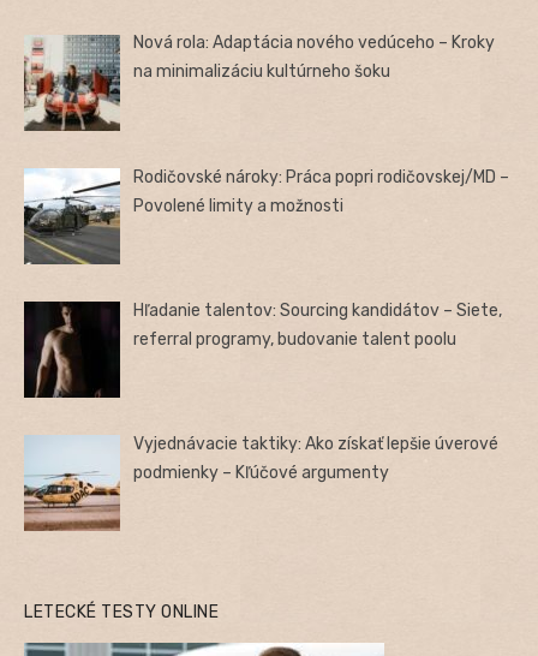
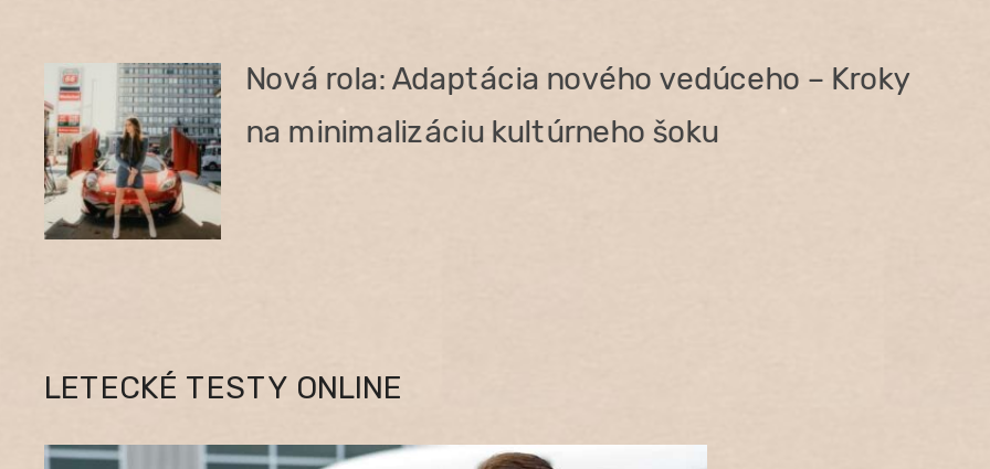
[23,167,509,266] [image] | Rodičovské nároky: Práca popri rodičovskej/MD – | Povolené limity a možnosti -> none
[23,300,502,399] [image] | Hľadanie talentov: Sourcing kandidátov – Siete, | referral programy, budovanie talent poolu -> none
[24,434,499,531] [image] | Vyjednávacie taktiky: Ako získať lepšie úverové | podmienky – Kľúčové argumenty -> none

